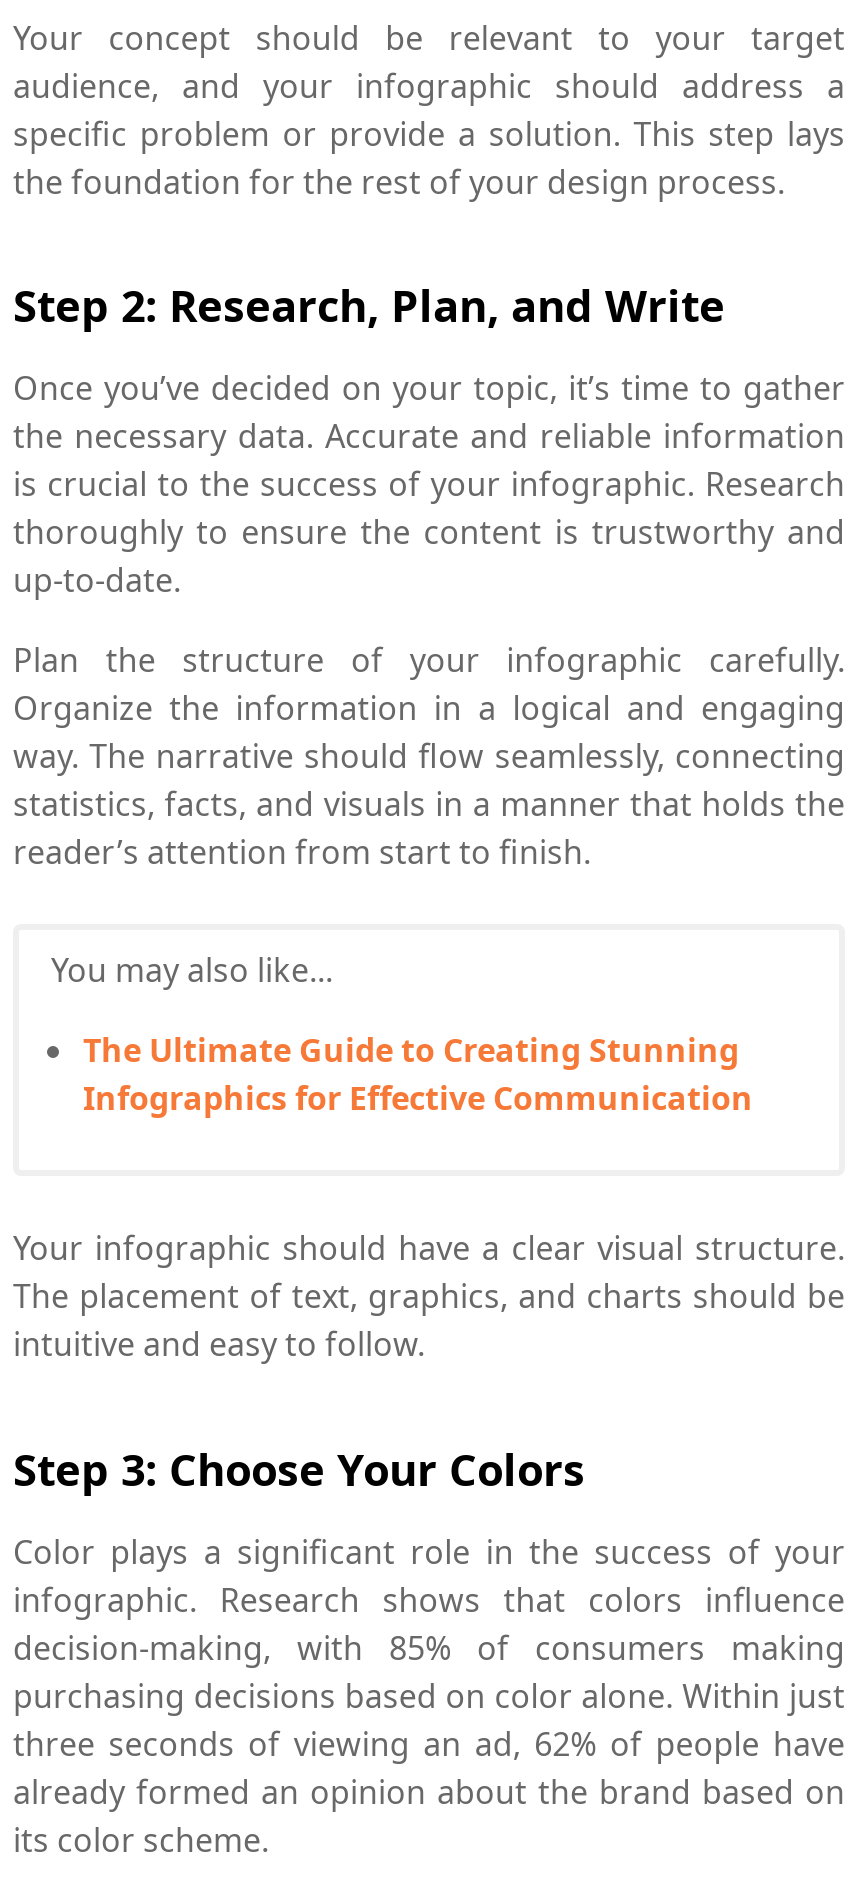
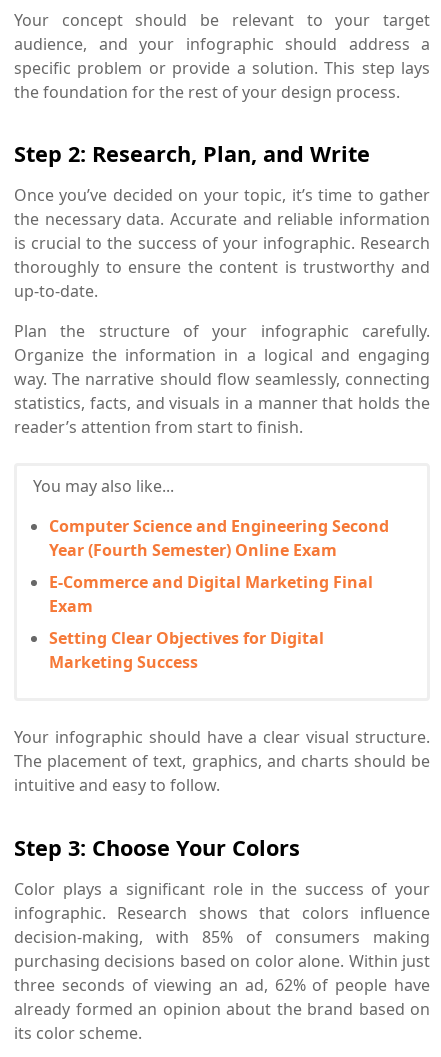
[83,1029,753,1121] The Ultimate Guide to Creating Stunning | Infographics for Effective Communication -> [49,515,389,673] Computer Science and Engineering Second | Year (Fourth Semester) Online Exam | E-Commerce and Digital Marketing Final | Exam | Setting Clear Objectives for Digital | Marketing Success

